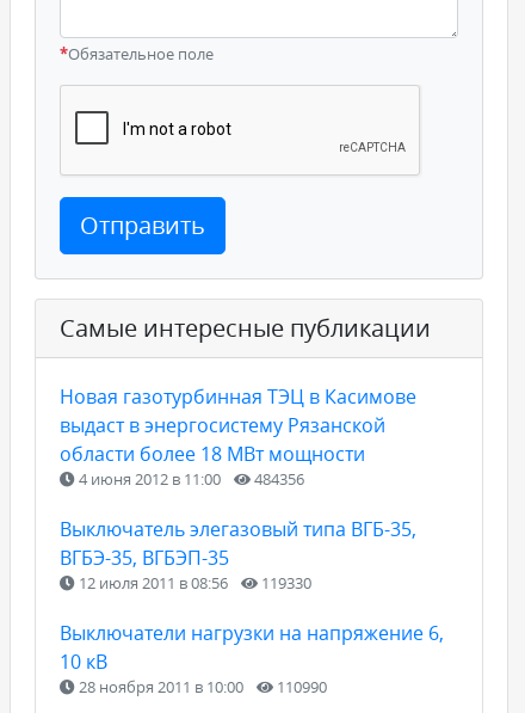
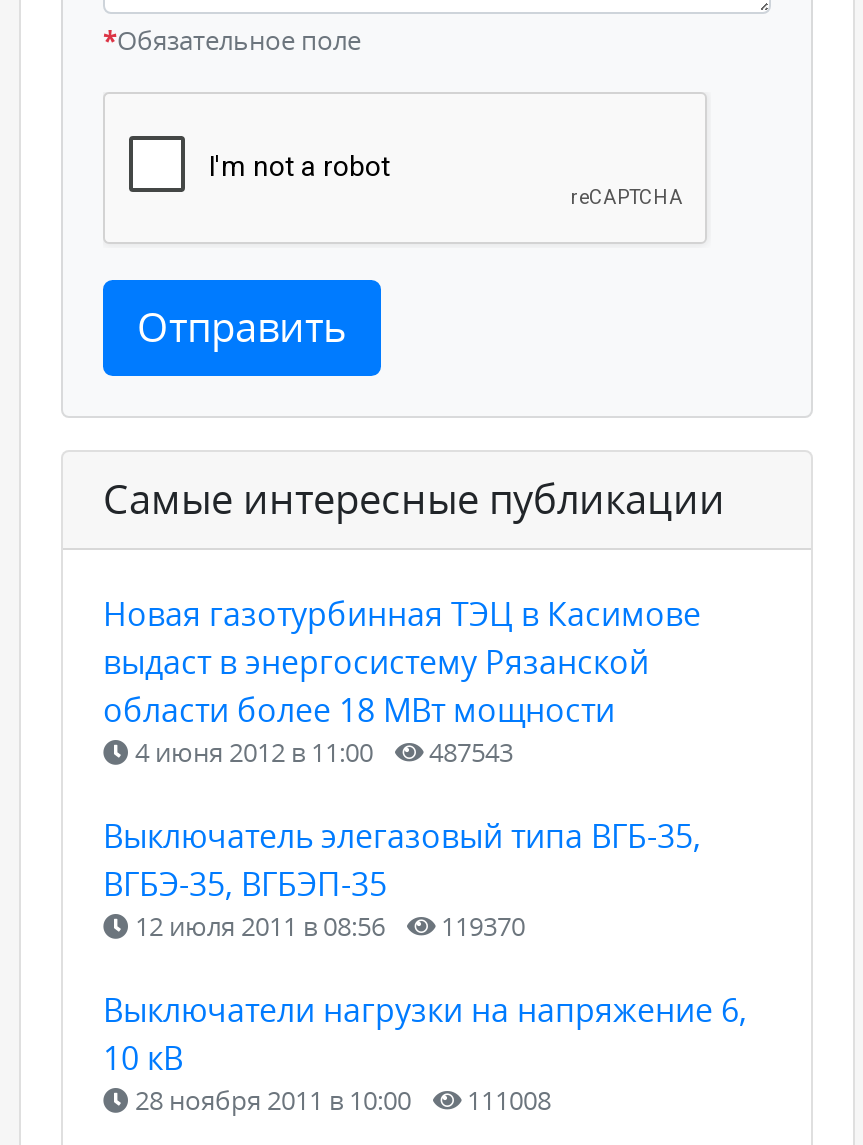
[75,468,304,490] 4 июня 2012 в 11:00 484356 -> [129,734,513,770] 4 июня 2012 в 11:00 487543
[75,572,311,594] 12 июля 2011 в 08:56 119330 -> [129,908,525,944] 12 июля 2011 в 08:56 119370
[75,676,327,697] 28 ноября 2011 в 10:00 110990 -> [129,1082,551,1118] 28 ноября 2011 в 10:00 111008

